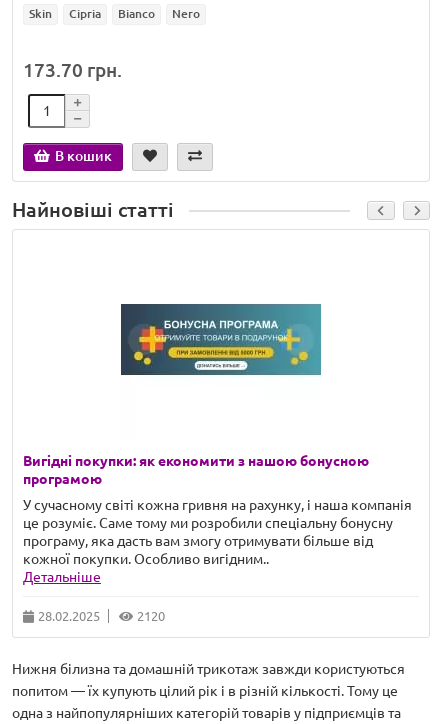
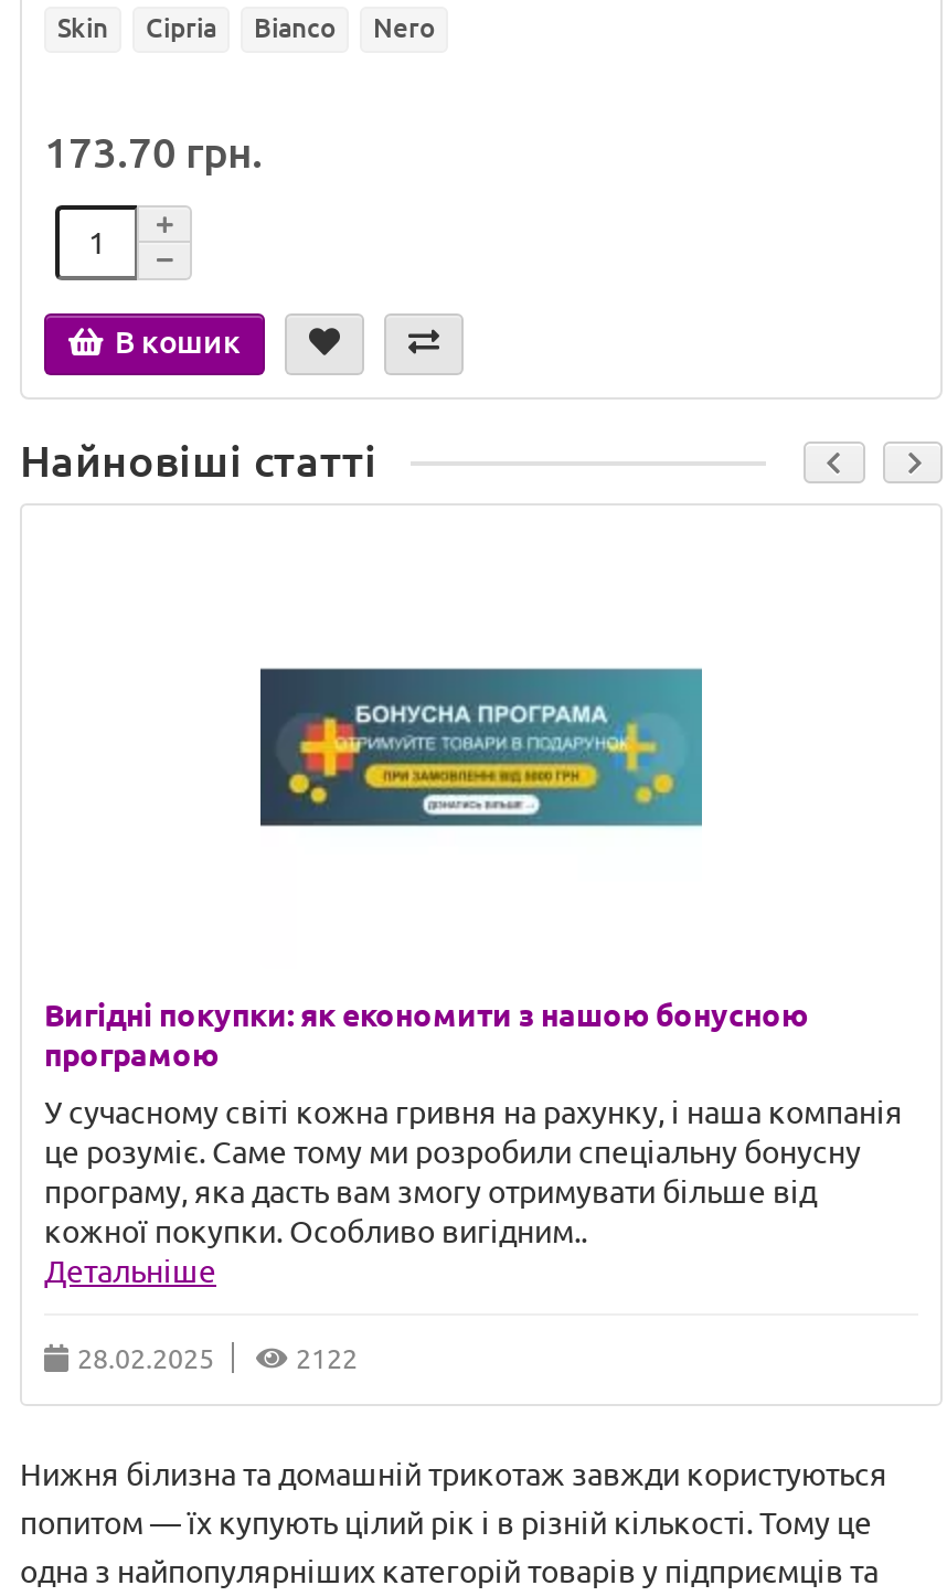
[137,609,165,623] 2120 -> [296,1341,358,1372] 2122

